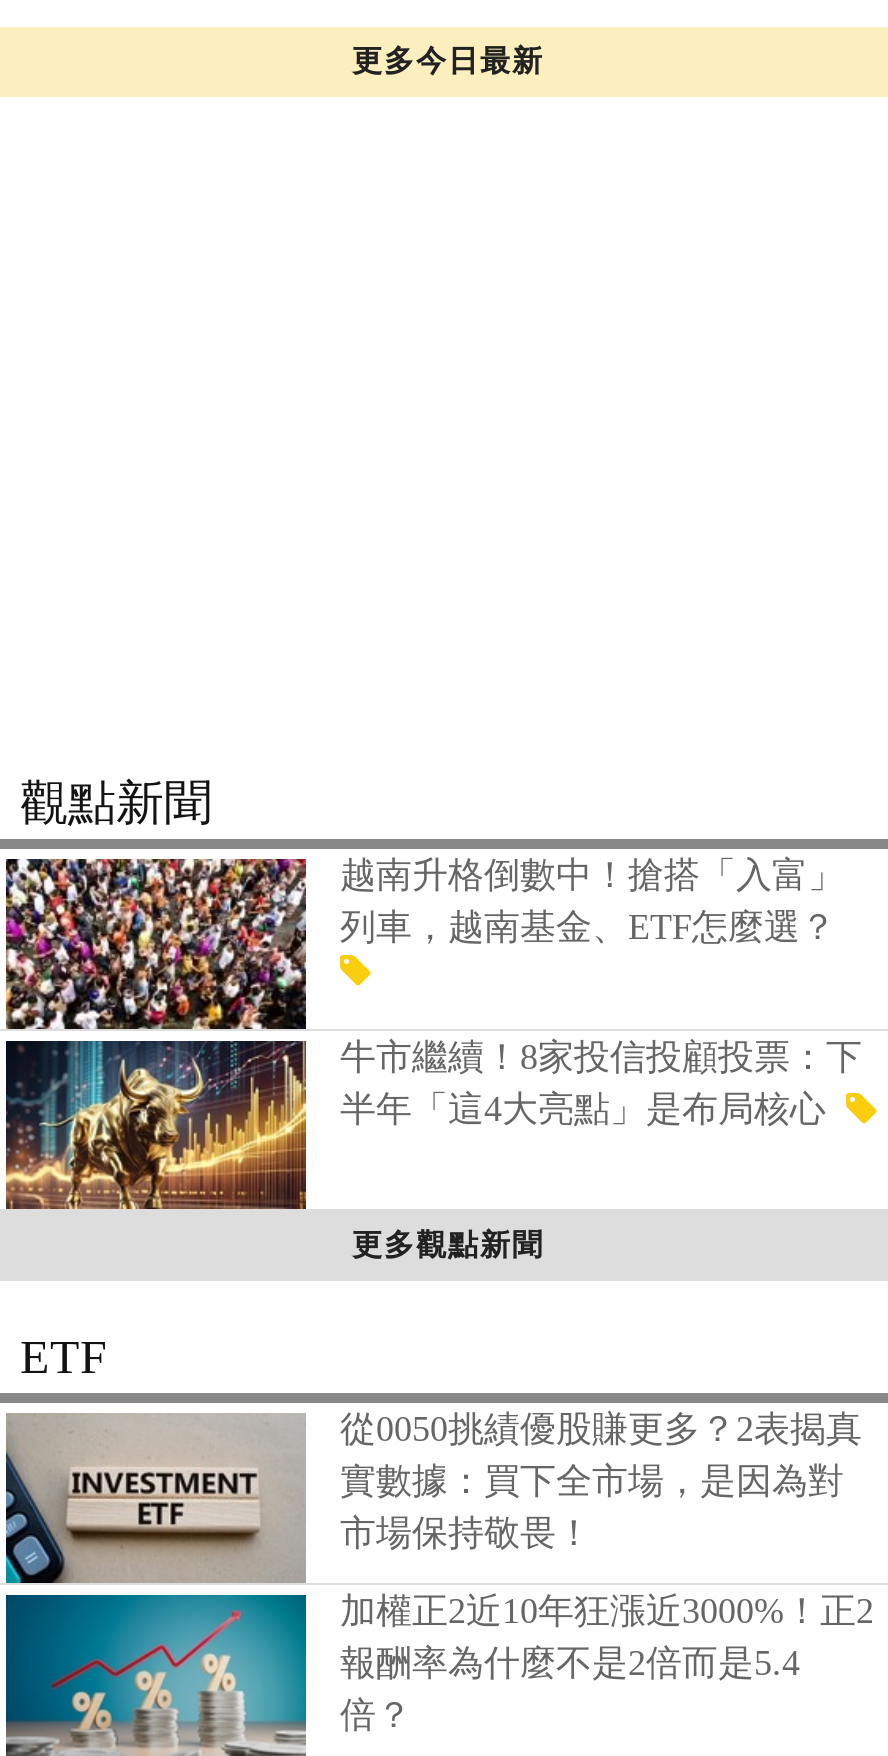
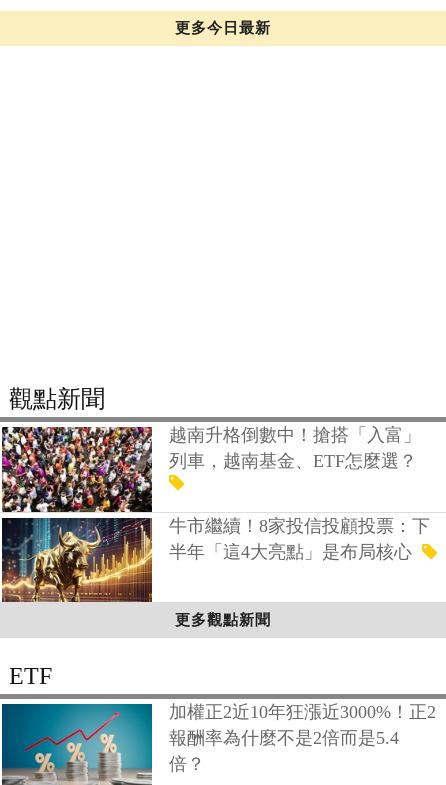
[6,1410,862,1599] [image] | 從0050挑績優股賺更多？2表揭真 | 實數據：買下全市場，是因為對 | 市場保持敬畏！ -> none

